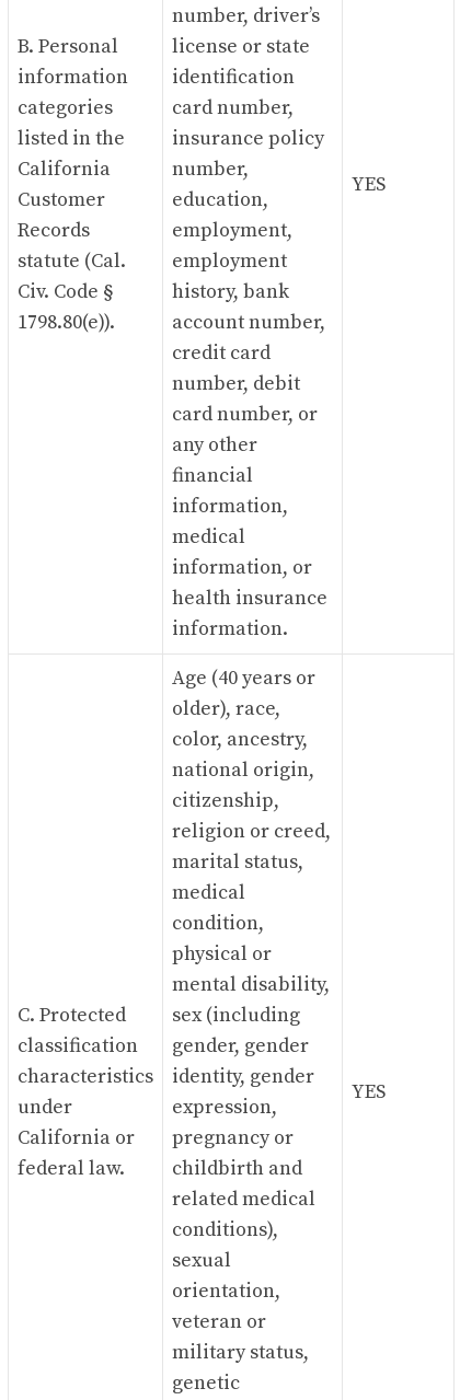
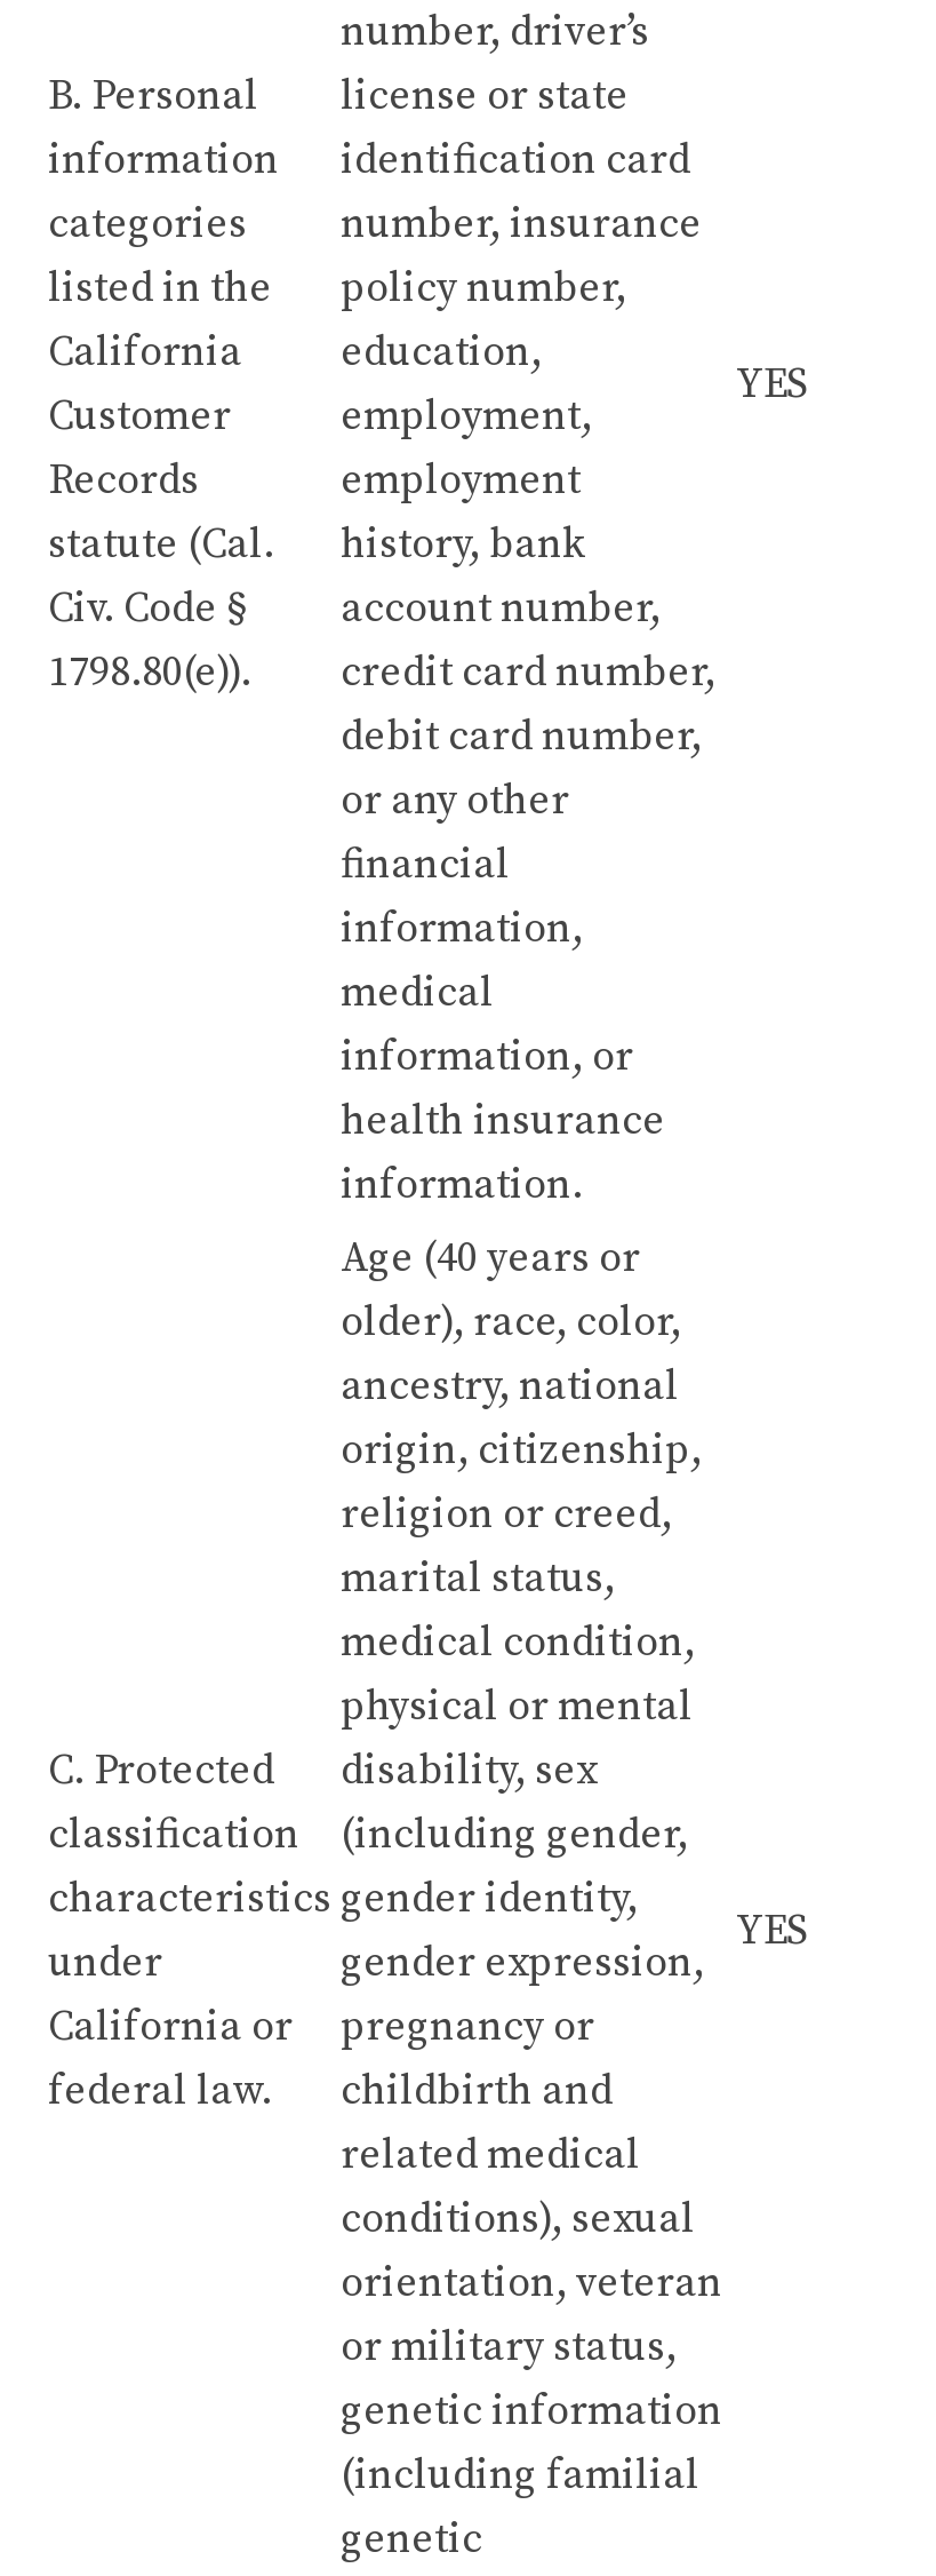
[172,1217,309,1365] conditions), | sexual | orientation, | veteran or | military status, -> [341,2194,722,2503] conditions), sexual | orientation, veteran | or military status, | genetic information | (including familial

